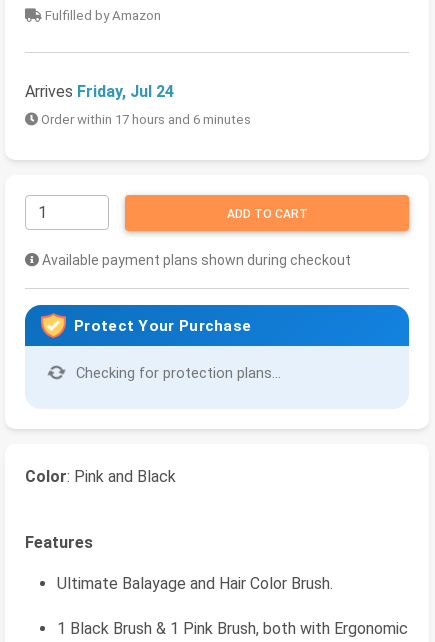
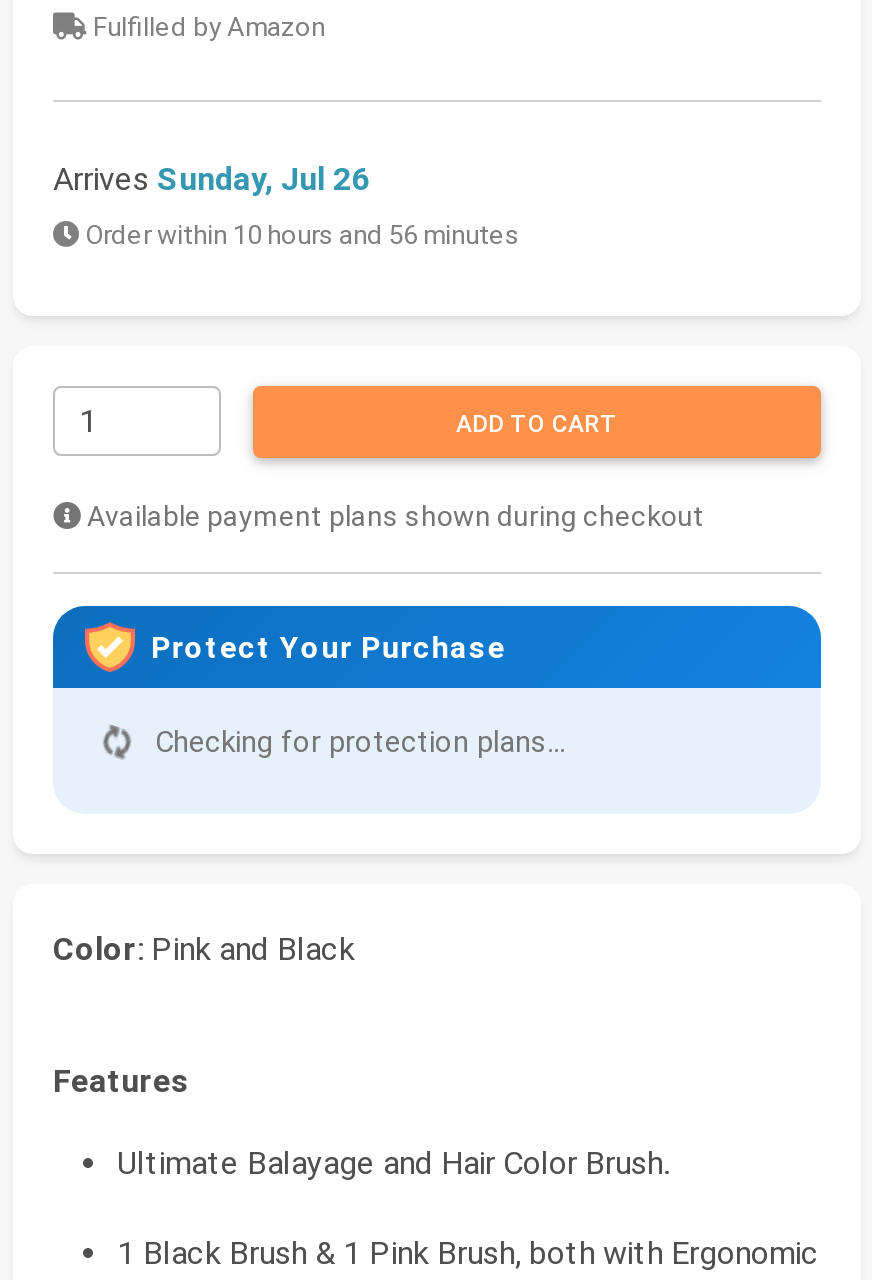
[25,82,174,101] Arrives Friday, Jul 24 -> [53,161,369,199] Arrives Sunday, Jul 26
[38,112,251,127] Order within 17 hours and 6 minutes -> [79,221,519,251] Order within 10 hours and 56 minutes

